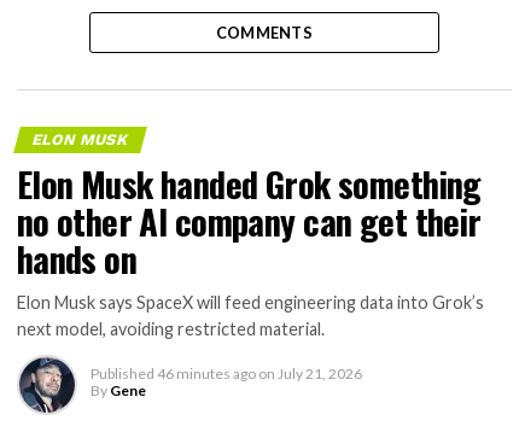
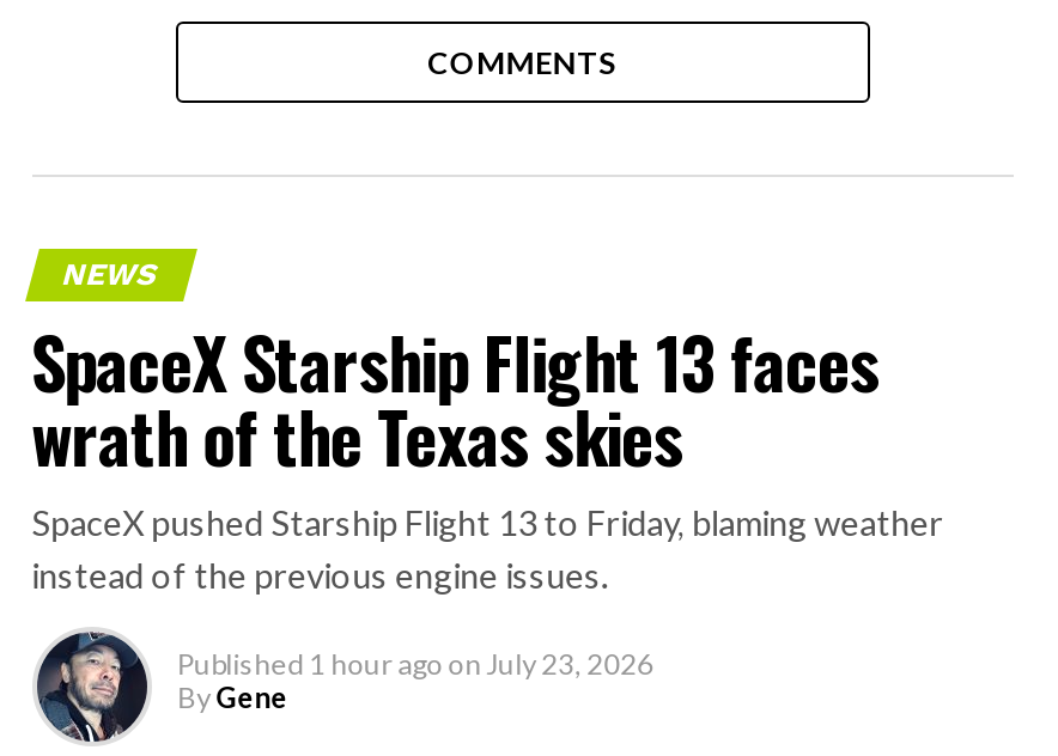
[17,130,484,339] ELON MUSK | Elon Musk handed Grok something | no other AI company can get their | hands on | Elon Musk says SpaceX will feed engineering data into Grok’s | next model, avoiding restricted material. -> [32,257,944,597] NEWS | SpaceX Starship Flight 13 faces | wrath of the Texas skies | SpaceX pushed Starship Flight 13 to Friday, blaming weather | instead of the previous engine issues.
[90,365,362,383] Published 46 minutes ago on July 21, 2026 -> [178,647,654,683] Published 1 hour ago on July 23, 2026

